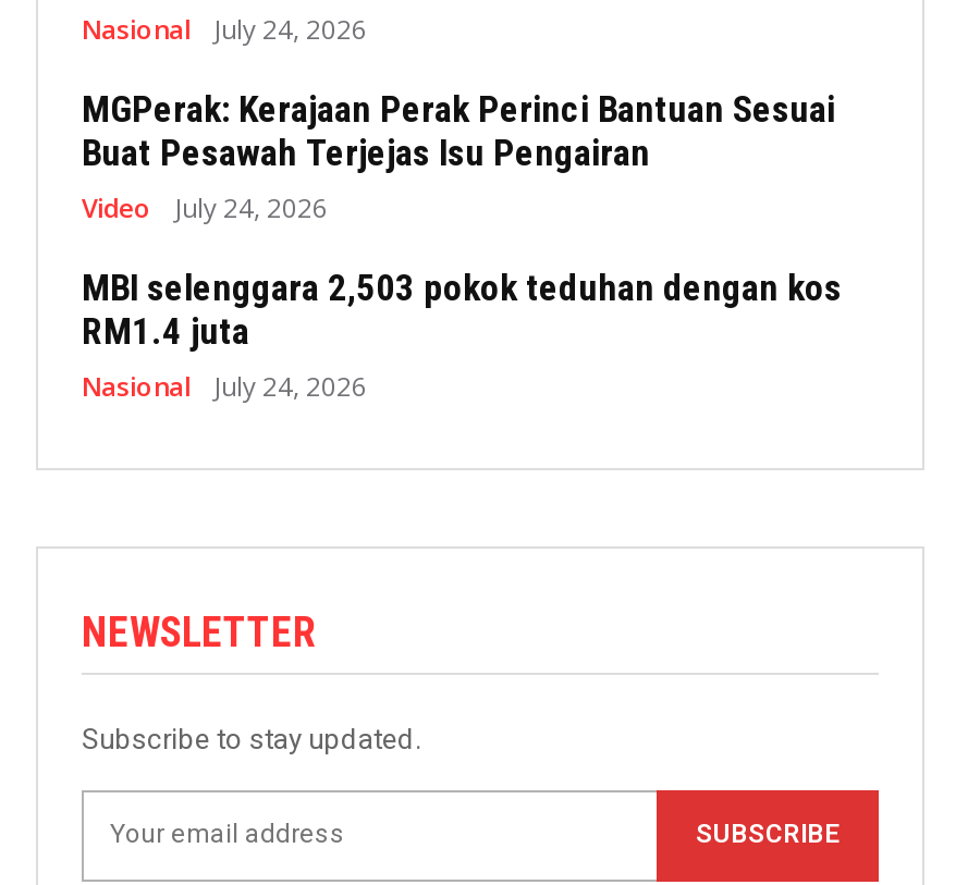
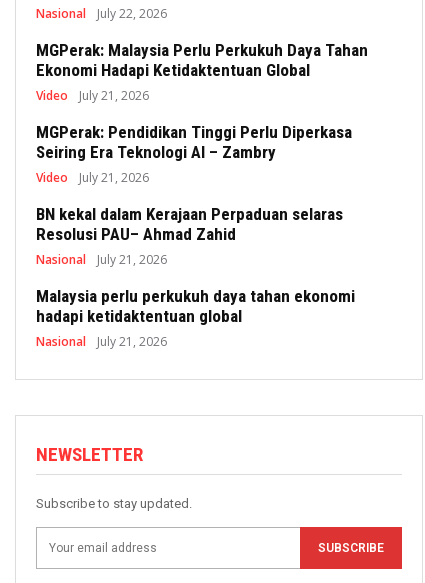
[82,10,367,47] Nasional July 24, 2026 -> [36,5,167,22] Nasional July 22, 2026
[82,86,835,173] MGPerak: Kerajaan Perak Perinci Bantuan Sesuai | Buat Pesawah Terjejas Isu Pengairan -> [36,40,368,80] MGPerak: Malaysia Perlu Perkukuh Daya Tahan | Ekonomi Hadapi Ketidaktentuan Global
[82,188,842,352] July 24, 2026 | MBI selenggara 2,503 pokok teduhan dengan kos | RM1.4 juta -> [36,87,352,244] July 21, 2026 | MGPerak: Pendidikan Tinggi Perlu Diperkasa | Seiring Era Teknologi AI – Zambry | Video | July 21, 2026 | BN kekal dalam Kerajaan Perpaduan selaras | Resolusi PAU– Ahmad Zahid
[215,367,367,404] July 24, 2026 -> [36,251,355,350] July 21, 2026 | Malaysia perlu perkukuh daya tahan ekonomi | hadapi ketidaktentuan global | Nasional | July 21, 2026

